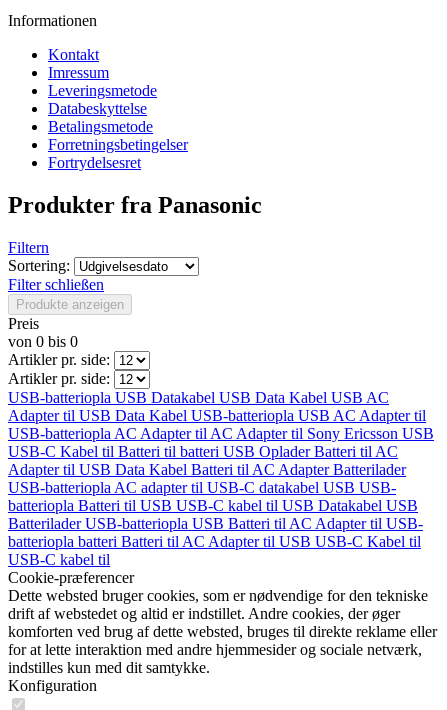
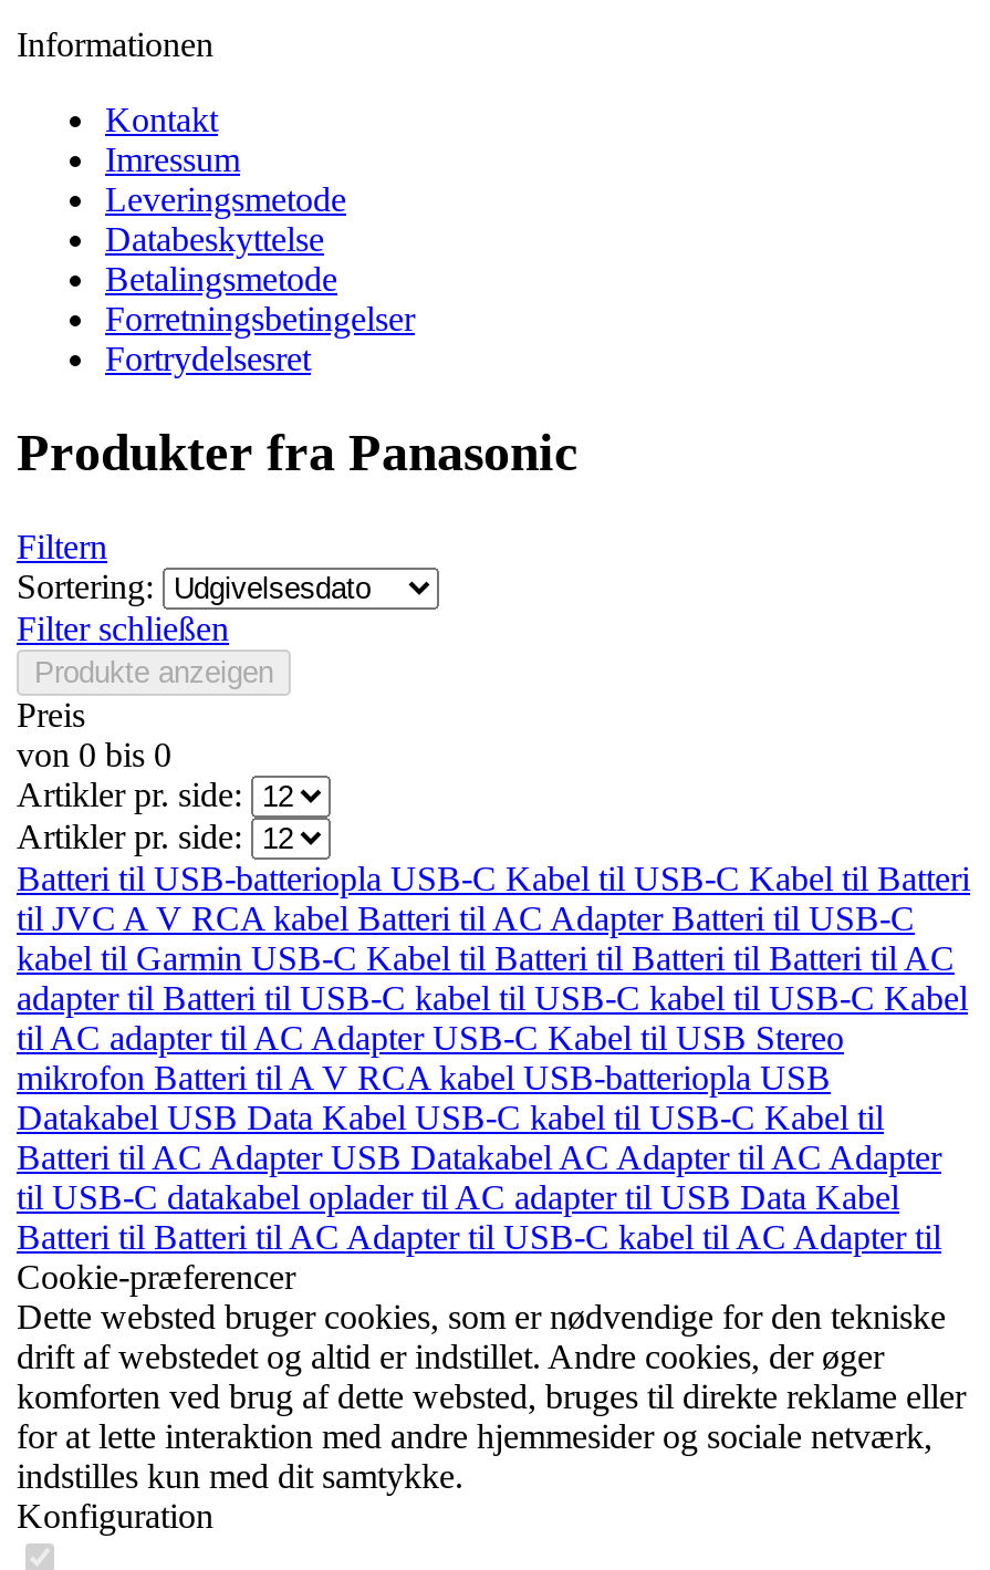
[8,389,434,568] USB-batteriopla USB Datakabel USB Data Kabel USB AC | Adapter til USB Data Kabel USB-batteriopla USB AC Adapter til | USB-batteriopla AC Adapter til AC Adapter til Sony Ericsson USB | USB-C Kabel til Batteri til batteri USB Oplader Batteri til AC | Adapter til USB Data Kabel Batteri til AC Adapter Batterilader | USB-batteriopla AC adapter til USB-C datakabel USB USB- | batteriopla Batteri til USB USB-C kabel til USB Datakabel USB | Batterilader USB-batteriopla USB Batteri til AC Adapter til USB- | batteriopla batteri Batteri til AC Adapter til USB USB-C Kabel til | USB-C kabel til -> [17,859,970,1255] Batteri til USB-batteriopla USB-C Kabel til USB-C Kabel til Batteri | til JVC A V RCA kabel Batteri til AC Adapter Batteri til USB-C | kabel til Garmin USB-C Kabel til Batteri til Batteri til Batteri til AC | adapter til Batteri til USB-C kabel til USB-C kabel til USB-C Kabel | til AC adapter til AC Adapter USB-C Kabel til USB Stereo | mikrofon Batteri til A V RCA kabel USB-batteriopla USB | Datakabel USB Data Kabel USB-C kabel til USB-C Kabel til | Batteri til AC Adapter USB Datakabel AC Adapter til AC Adapter | til USB-C datakabel oplader til AC adapter til USB Data Kabel | Batteri til Batteri til AC Adapter til USB-C kabel til AC Adapter til

